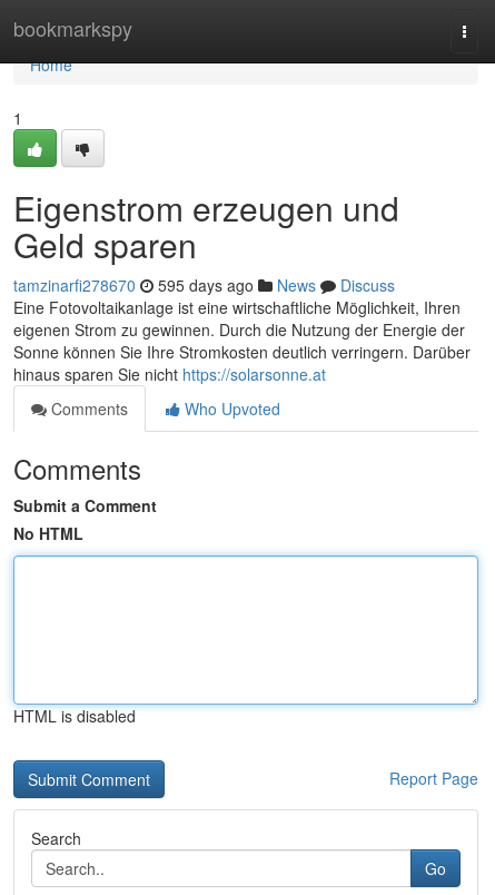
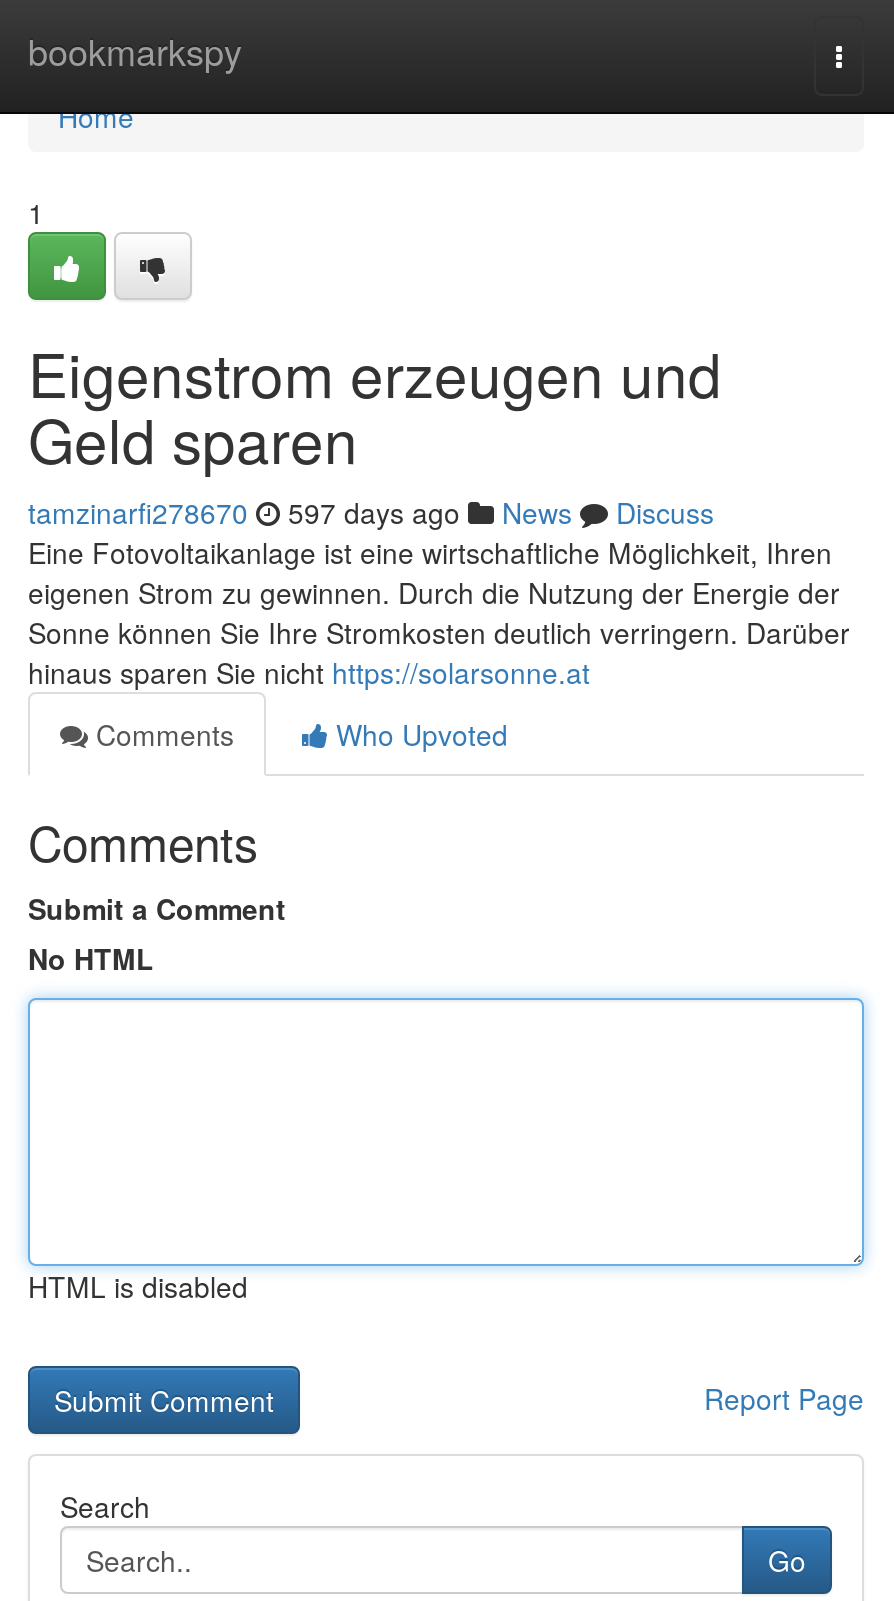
[13,274,395,296] tamzinarfi278670 595 days ago News Discuss -> [28,492,714,532] tamzinarfi278670 597 days ago News Discuss

